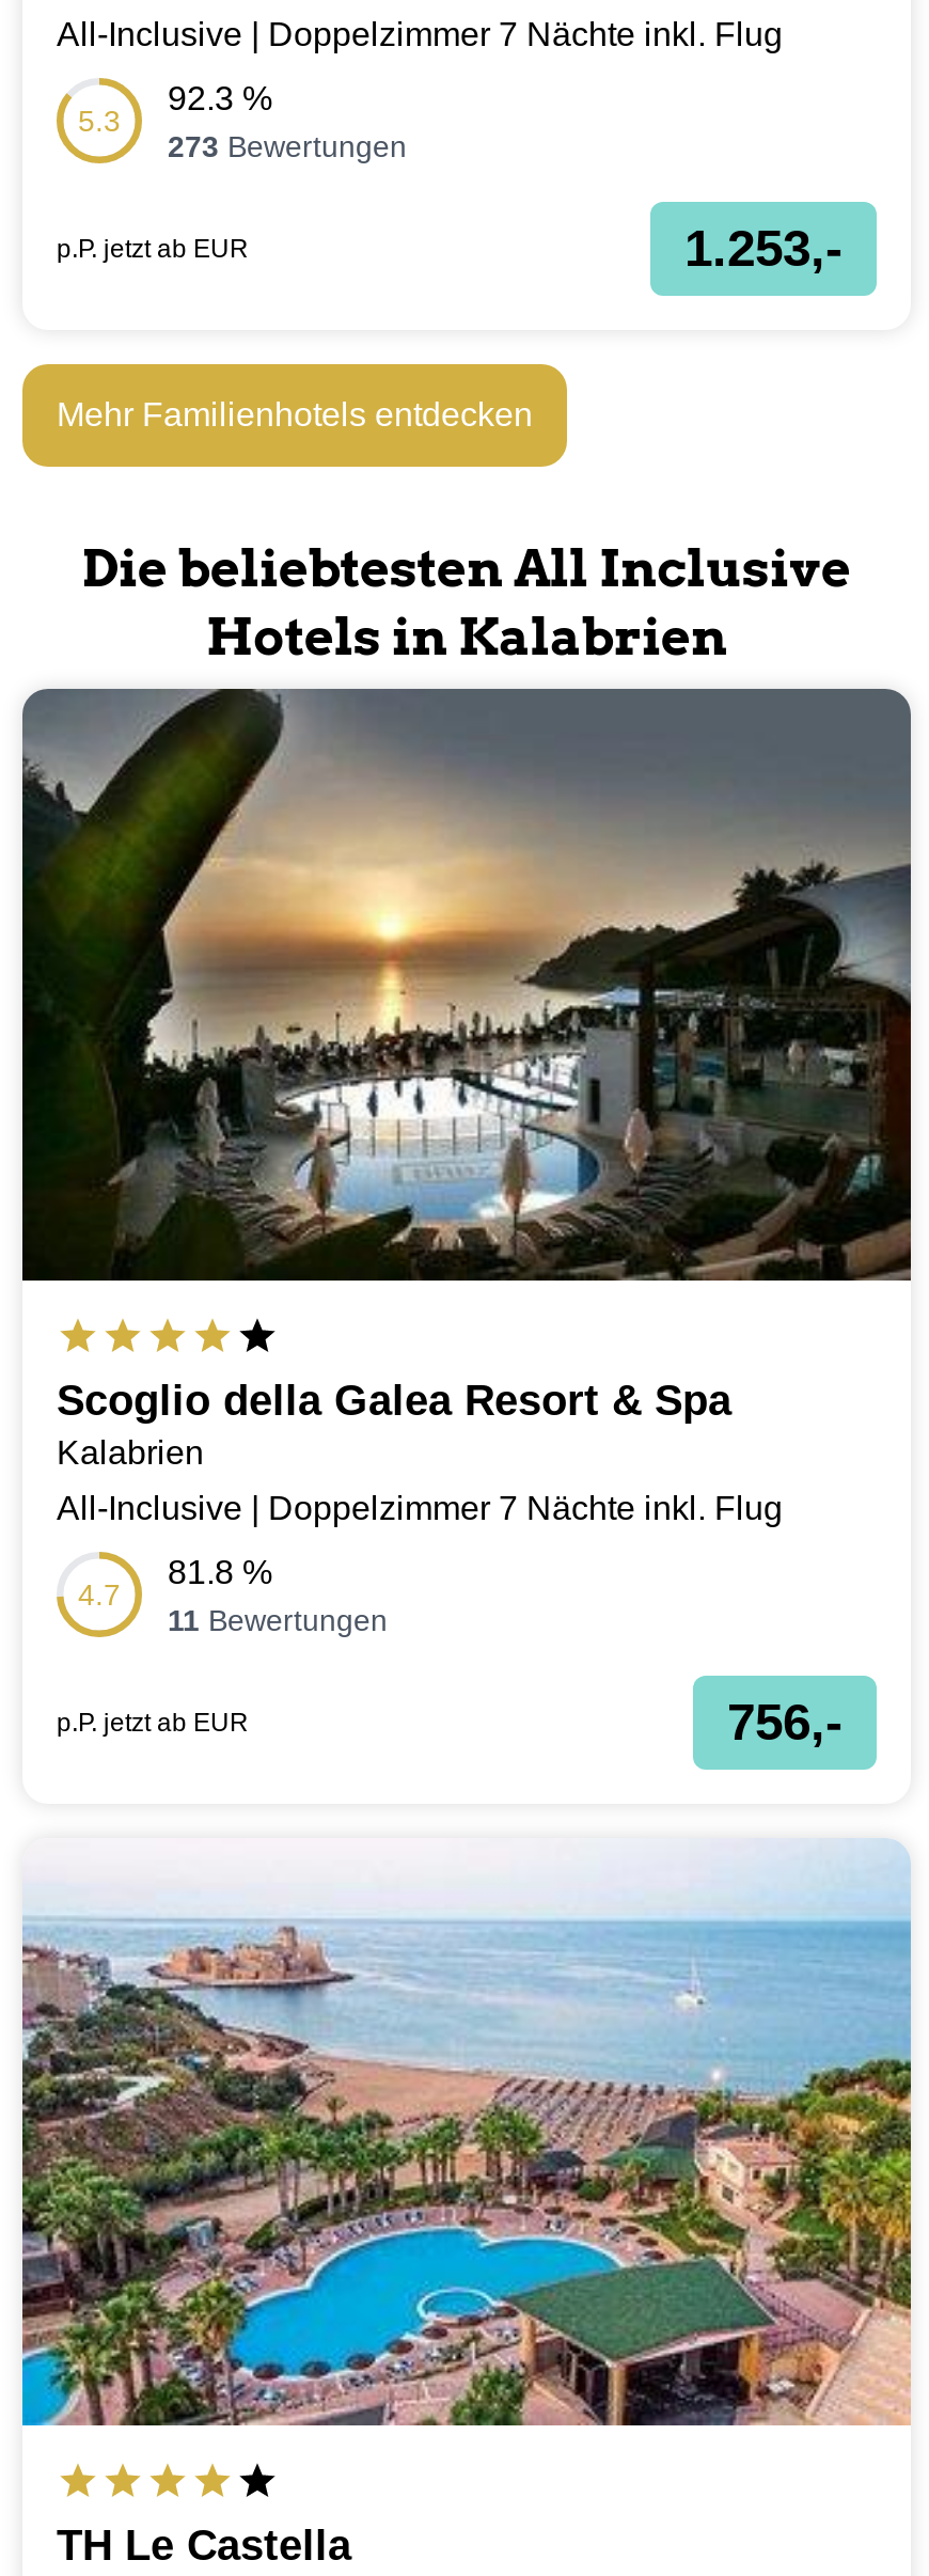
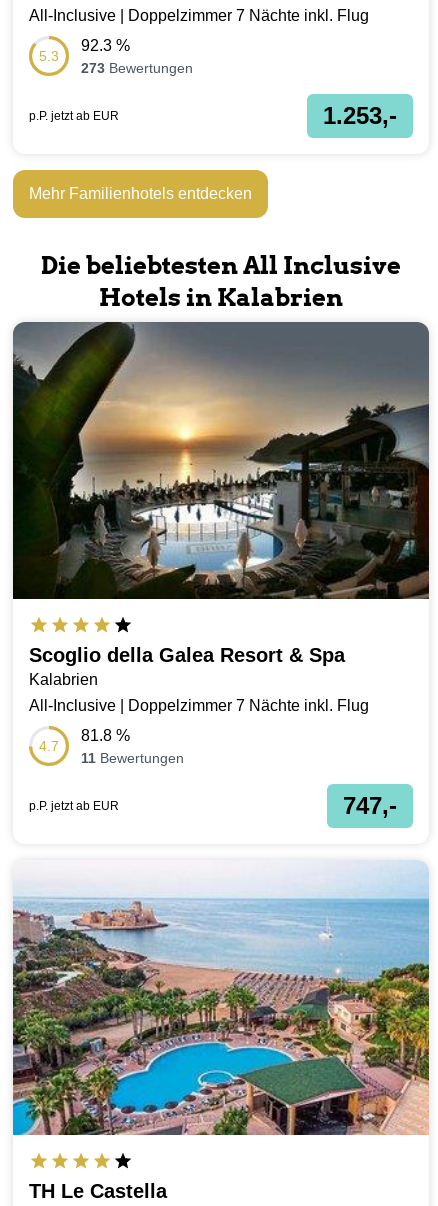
[727,1691,843,1749] 756,- -> [343,792,397,819] 747,-

